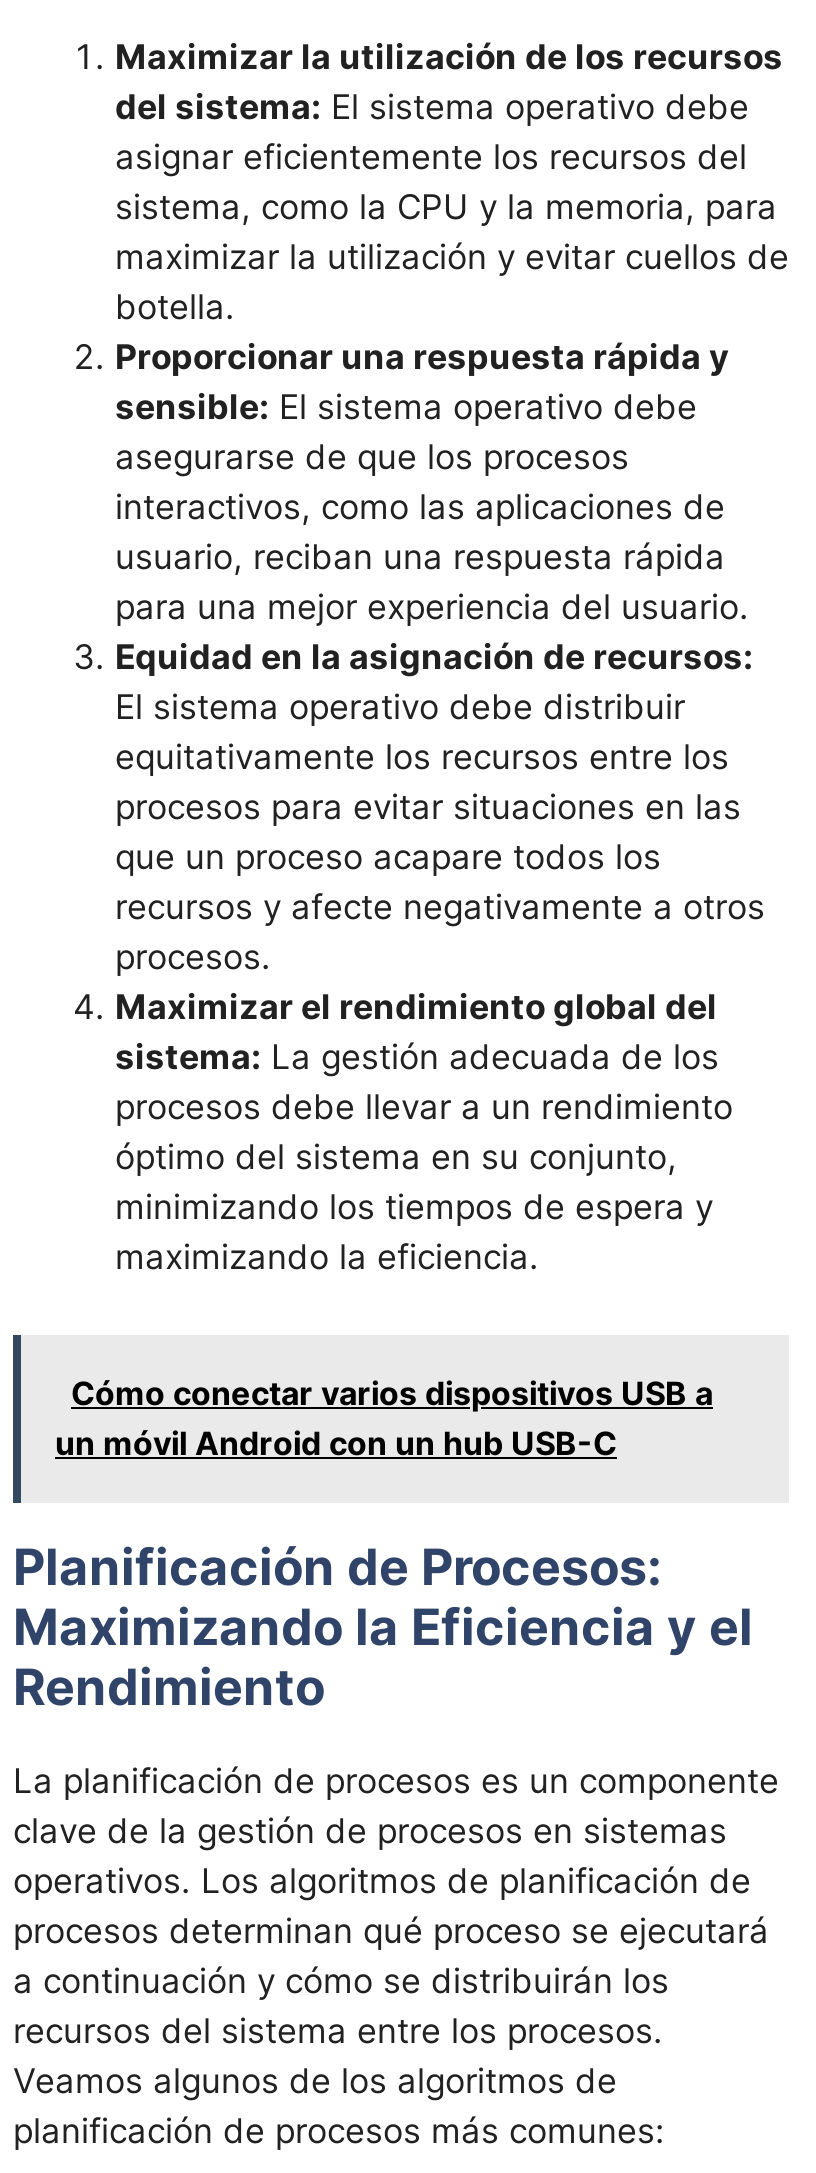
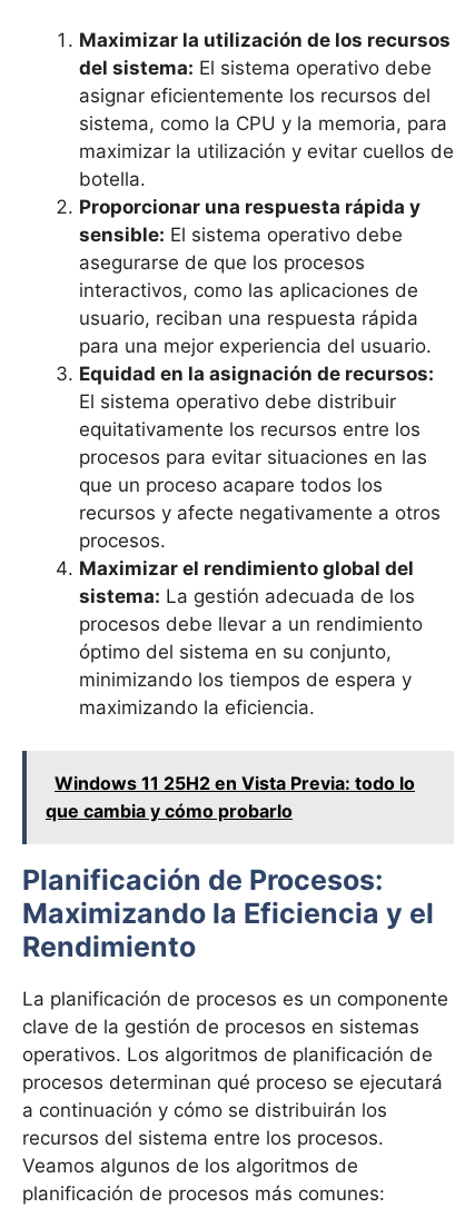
[55,1373,713,1463] Cómo conectar varios dispositivos USB a | un móvil Android con un hub USB-C -> [46,772,415,822] Windows 11 25H2 en Vista Previa: todo lo | que cambia y cómo probarlo

